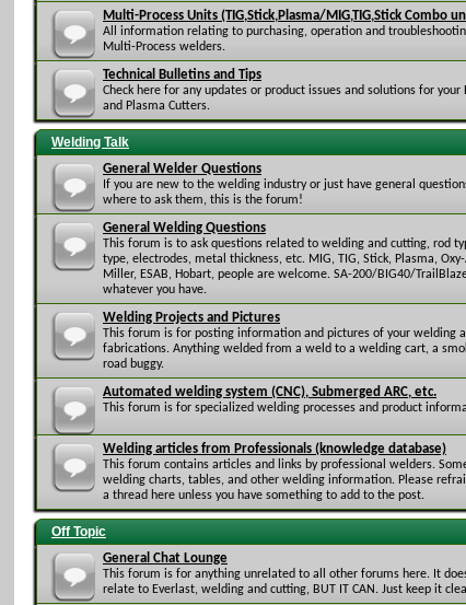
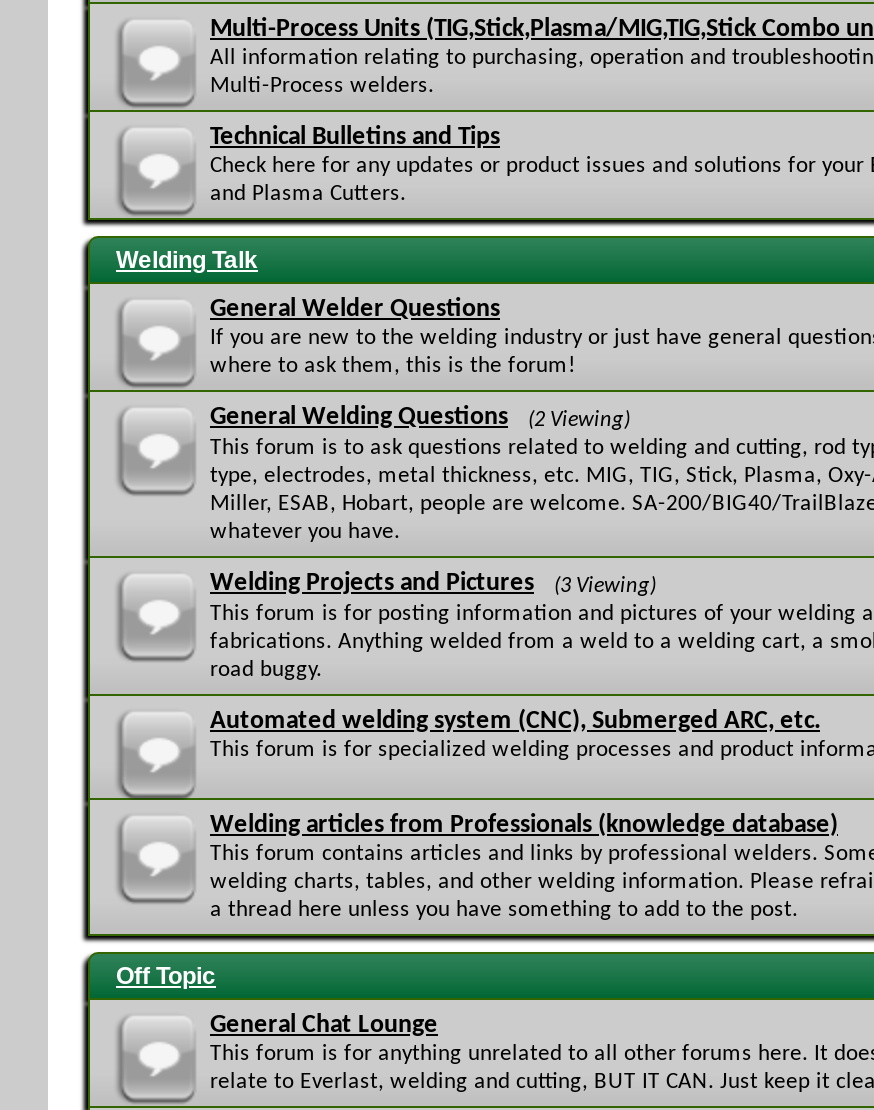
none -> [528,410,630,432] (2 Viewing)
none -> [554,576,656,598] (3 Viewing)

